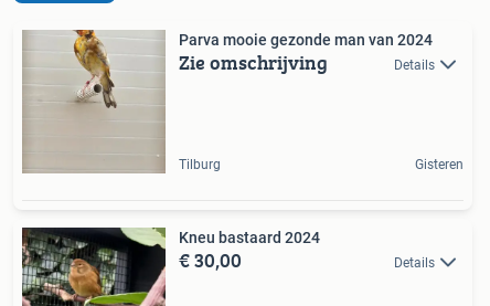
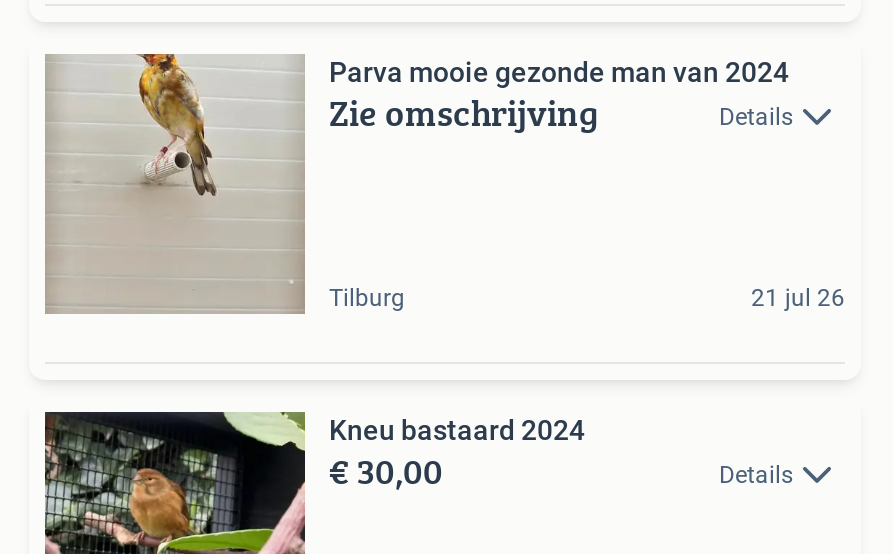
[415,157,464,172] Gisteren -> [751,284,845,312] 21 jul 26

